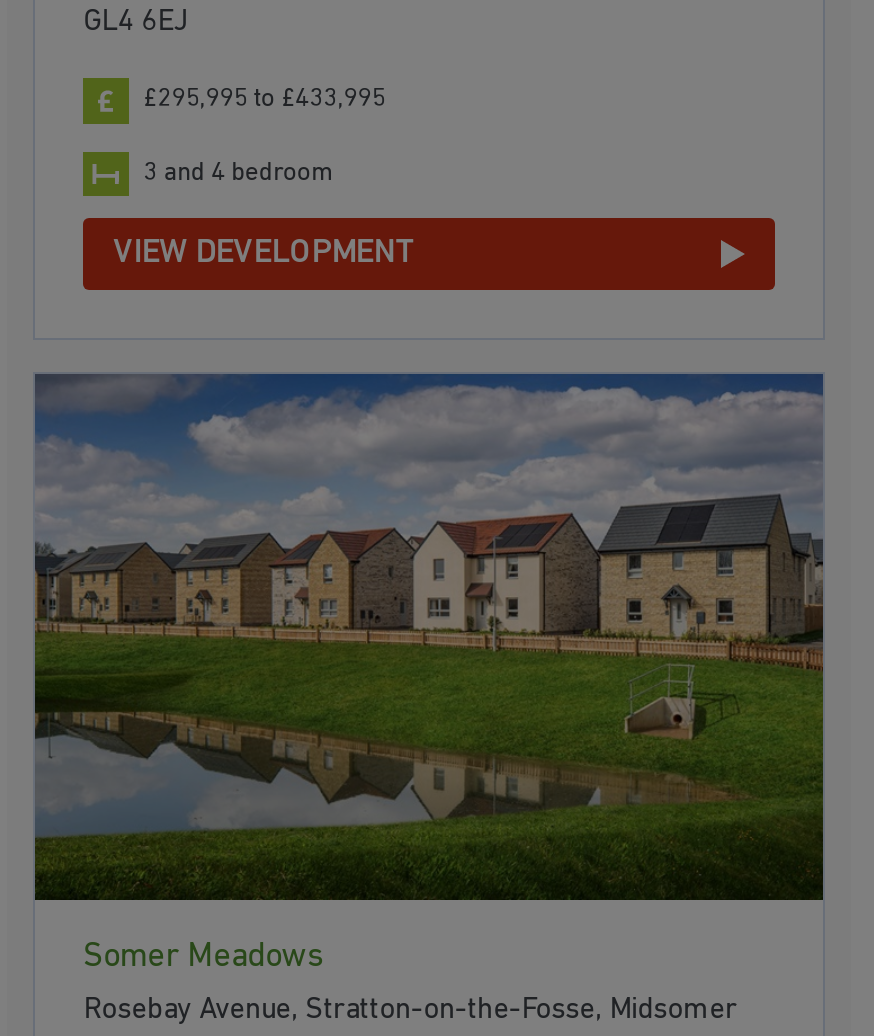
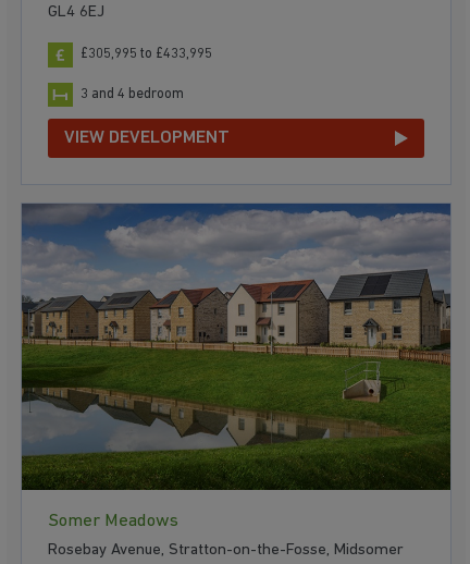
[143,87,385,113] £295,995 to £433,995 -> [81,47,212,61] £305,995 to £433,995

